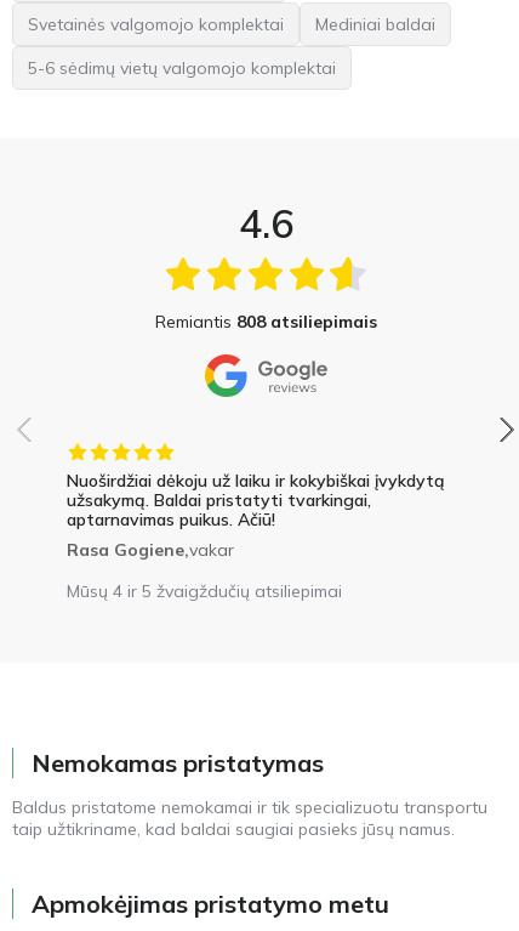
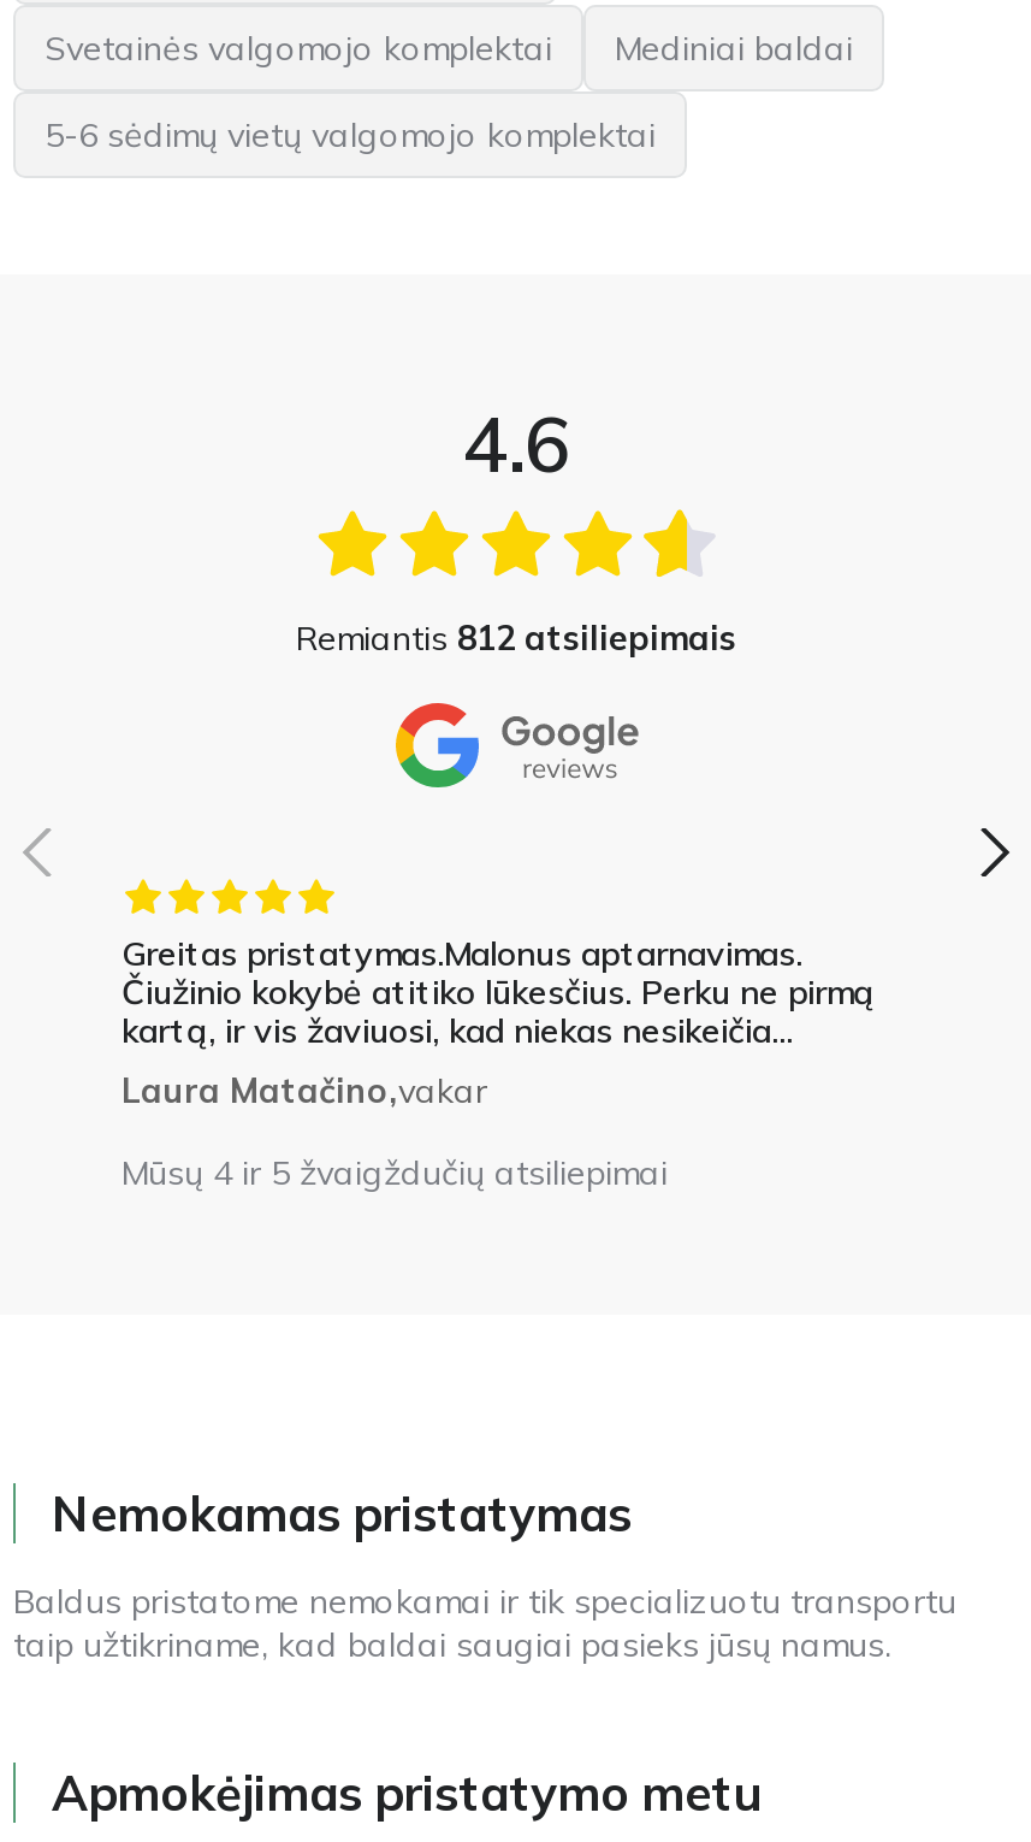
[155,311,377,333] Remiantis 808 atsiliepimais -> [296,617,736,660] Remiantis 812 atsiliepimais
[67,470,445,561] Nuoširdžiai dėkoju už laiku ir kokybiškai įvykdytą | užsakymą. Baldai pristatyti tvarkingai, | aptarnavimas puikus. Ačiū! | Rasa Gogiene,vakar -> [122,932,875,1113] Greitas pristatymas.Malonus aptarnavimas. | Čiužinio kokybė atitiko lūkesčius. Perku ne pirmą | kartą, ir vis žaviuosi, kad niekas nesikeičia... | Laura Matačino,vakar

